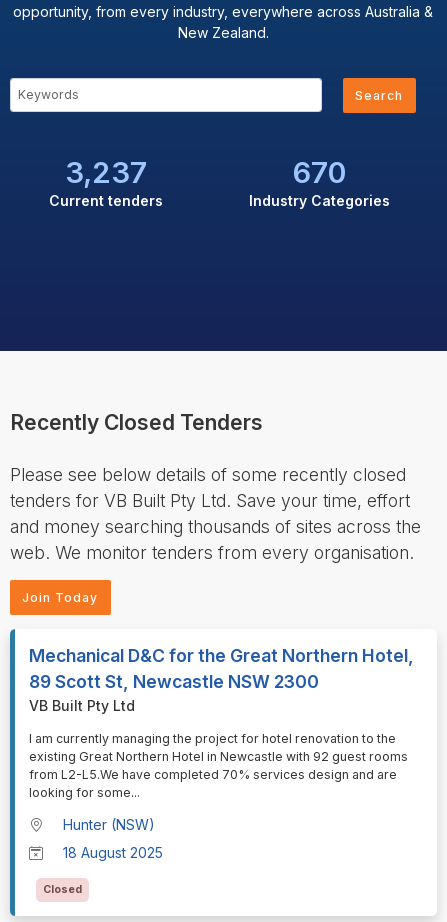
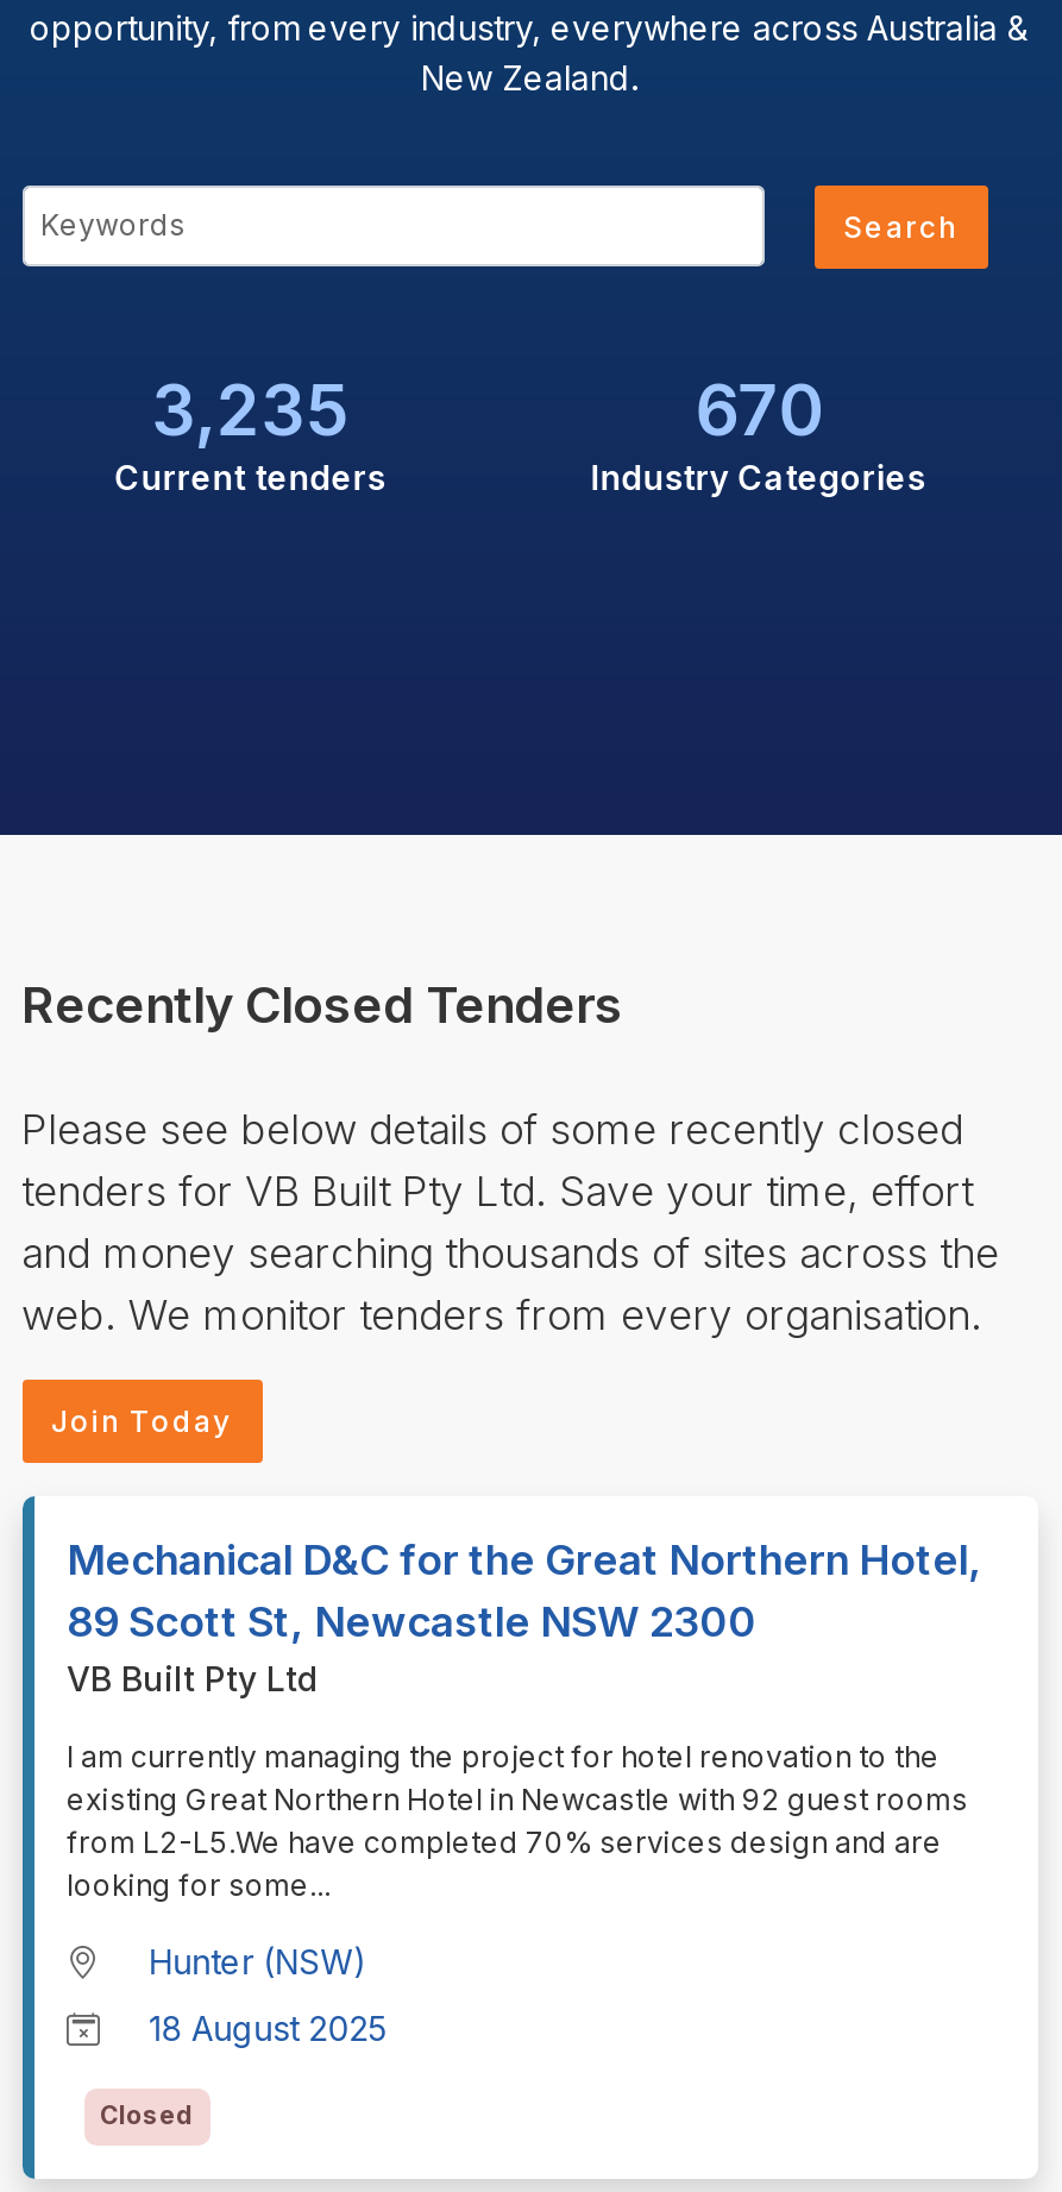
[65,155,147,190] 3,237 -> [152,370,349,453] 3,235

